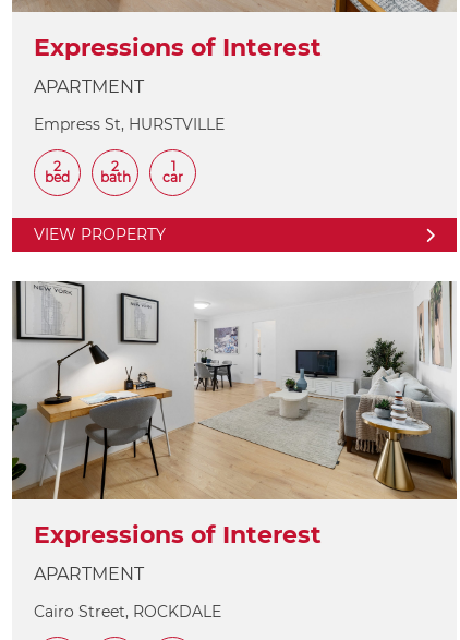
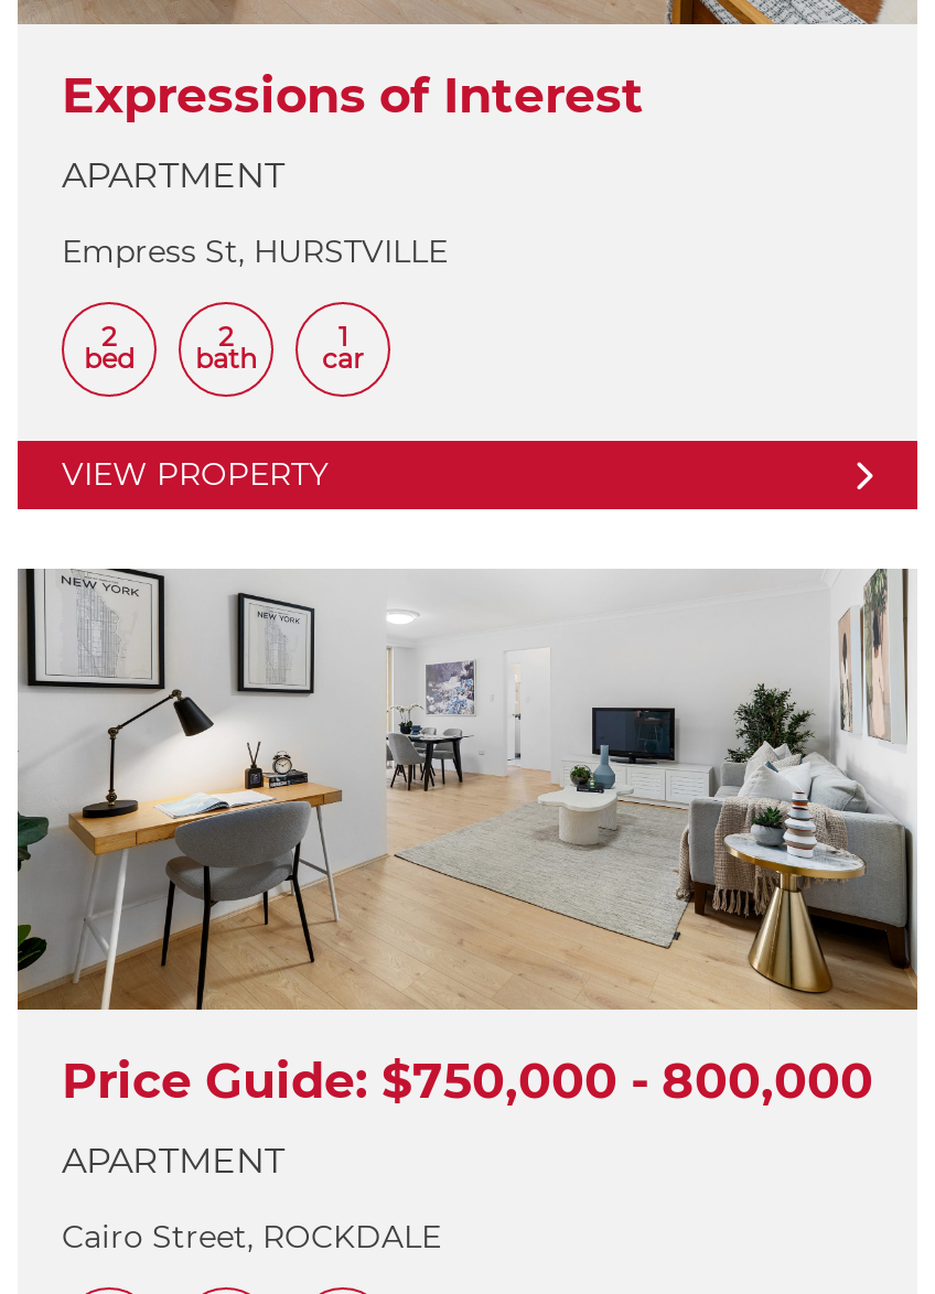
[34,521,322,550] Expressions of Interest -> [62,1052,873,1112] Price Guide: $750,000 - 800,000

